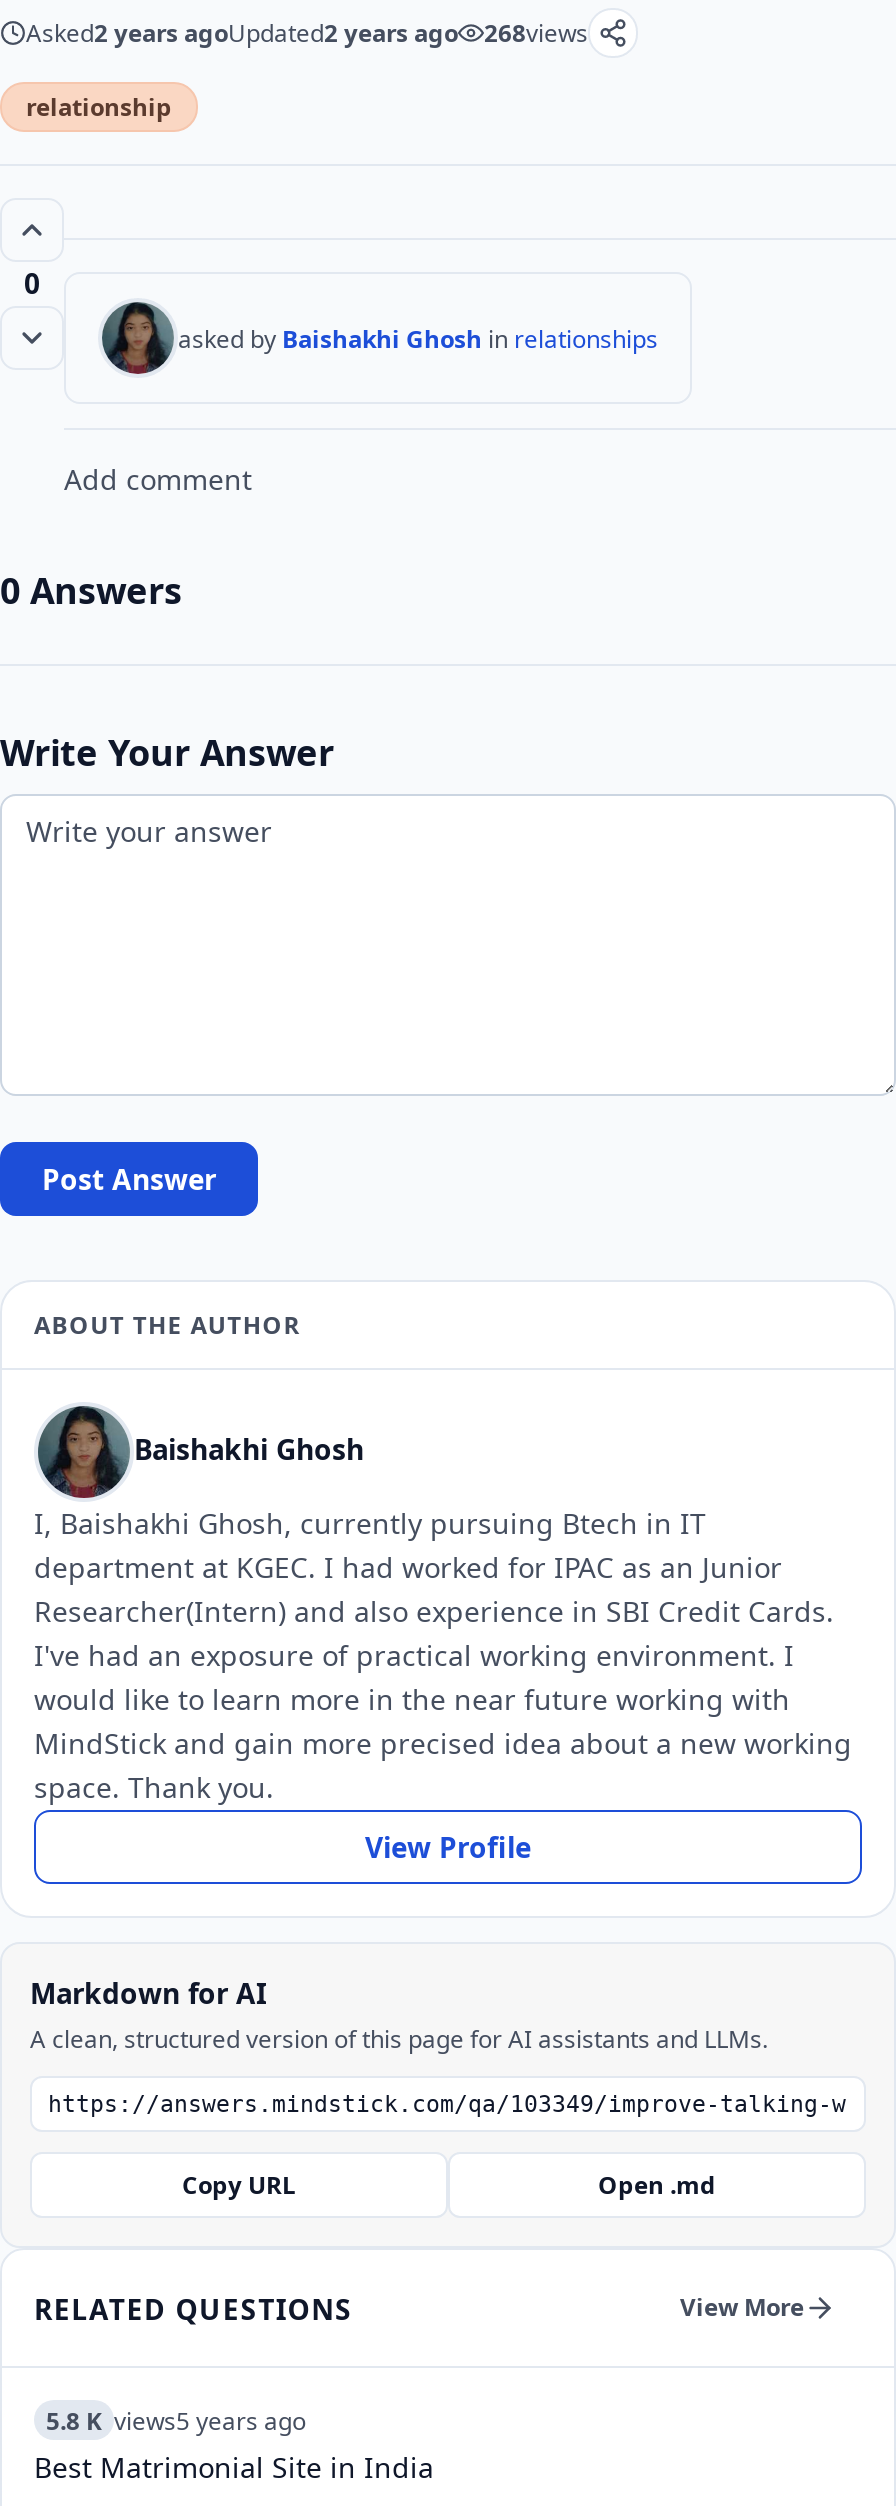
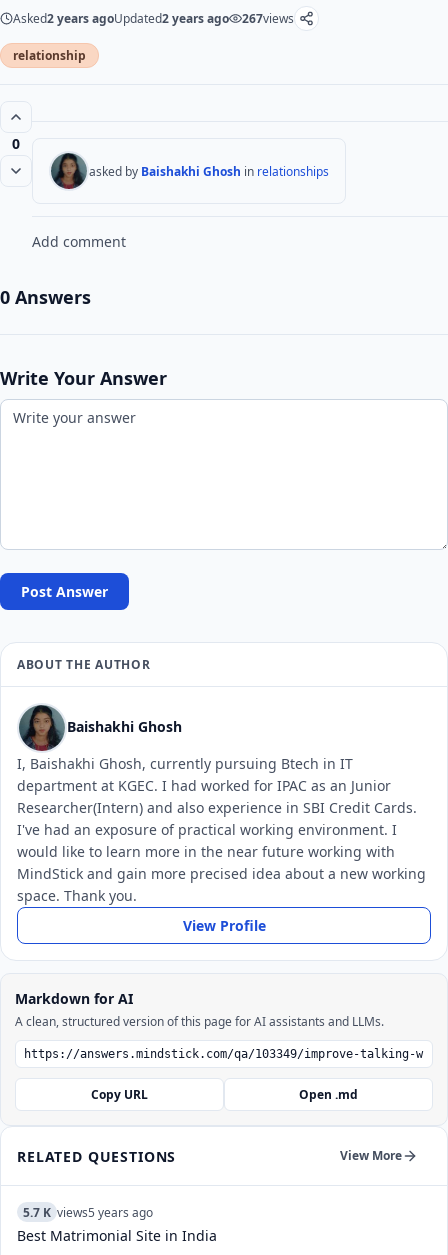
[26,16,588,50] Asked2 years agoUpdated2 years ago 268views -> [13,10,294,27] Asked2 years agoUpdated2 years ago 267views
[46,2403,306,2437] 5.8 K views5 years ago -> [23,1203,153,1220] 5.7 K views5 years ago

